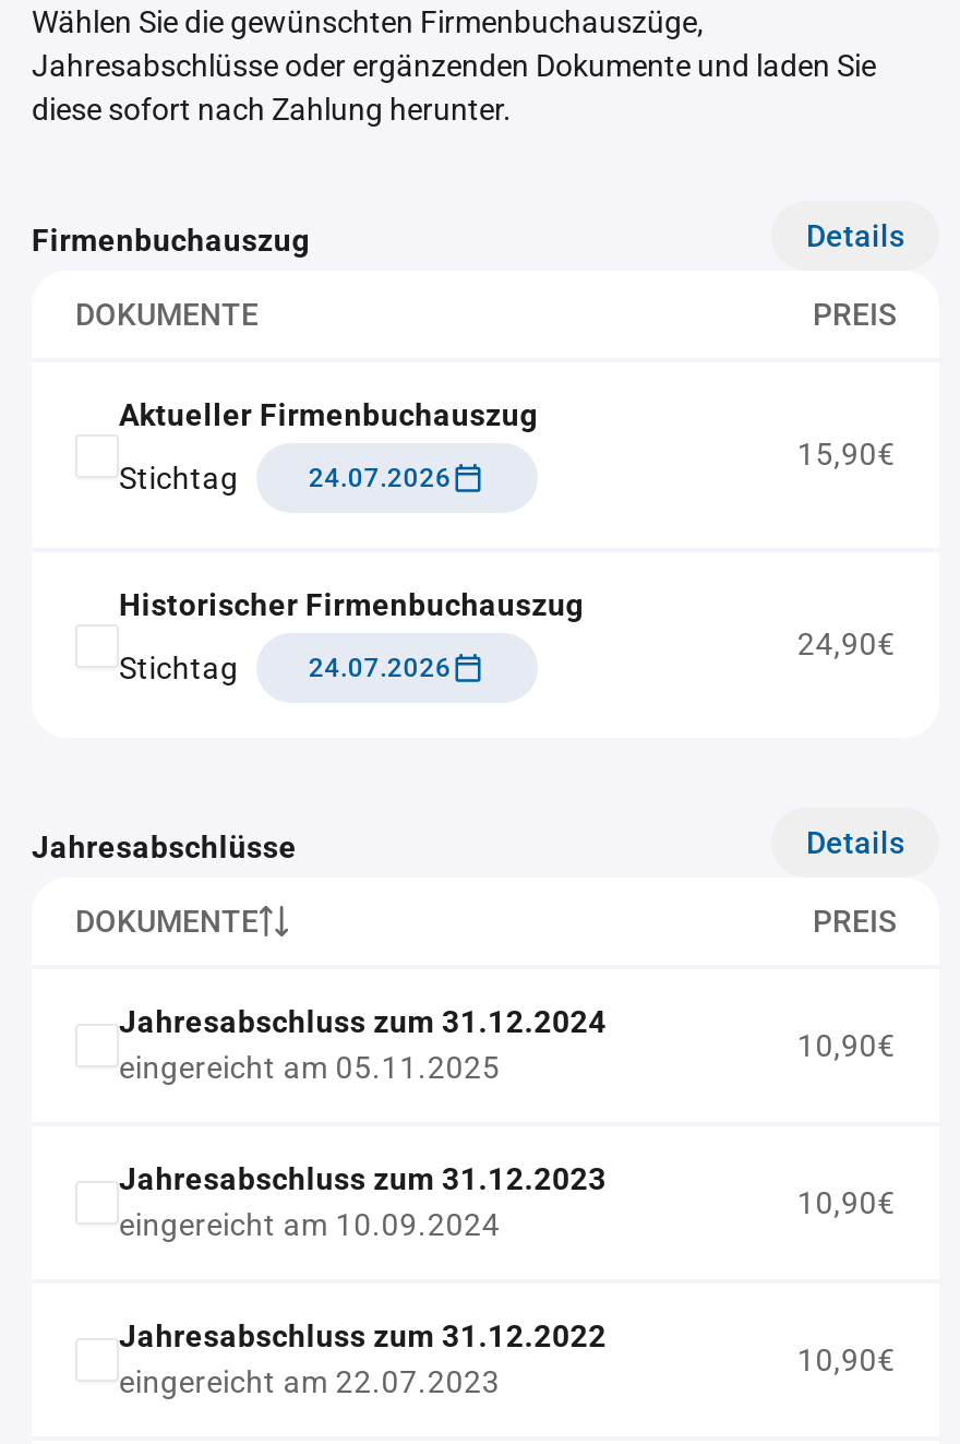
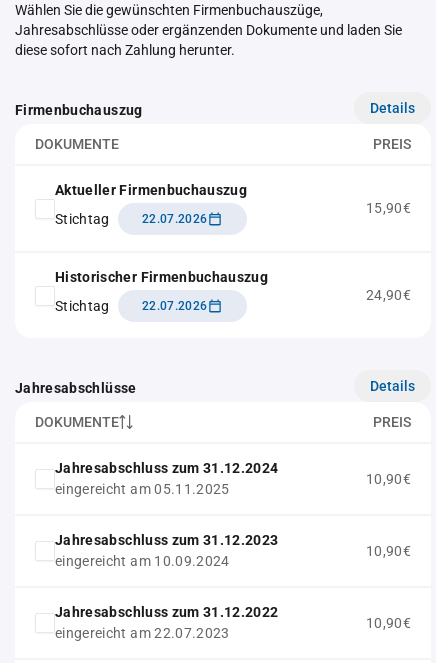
[308,463,451,493] 24.07.2026 -> [142,212,207,226] 22.07.2026
[308,653,451,683] 24.07.2026 -> [142,299,207,313] 22.07.2026

